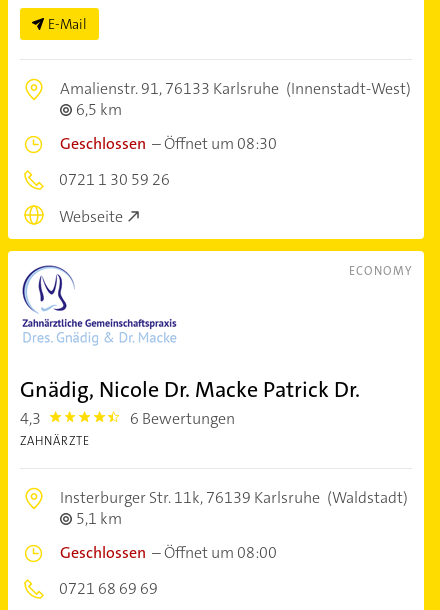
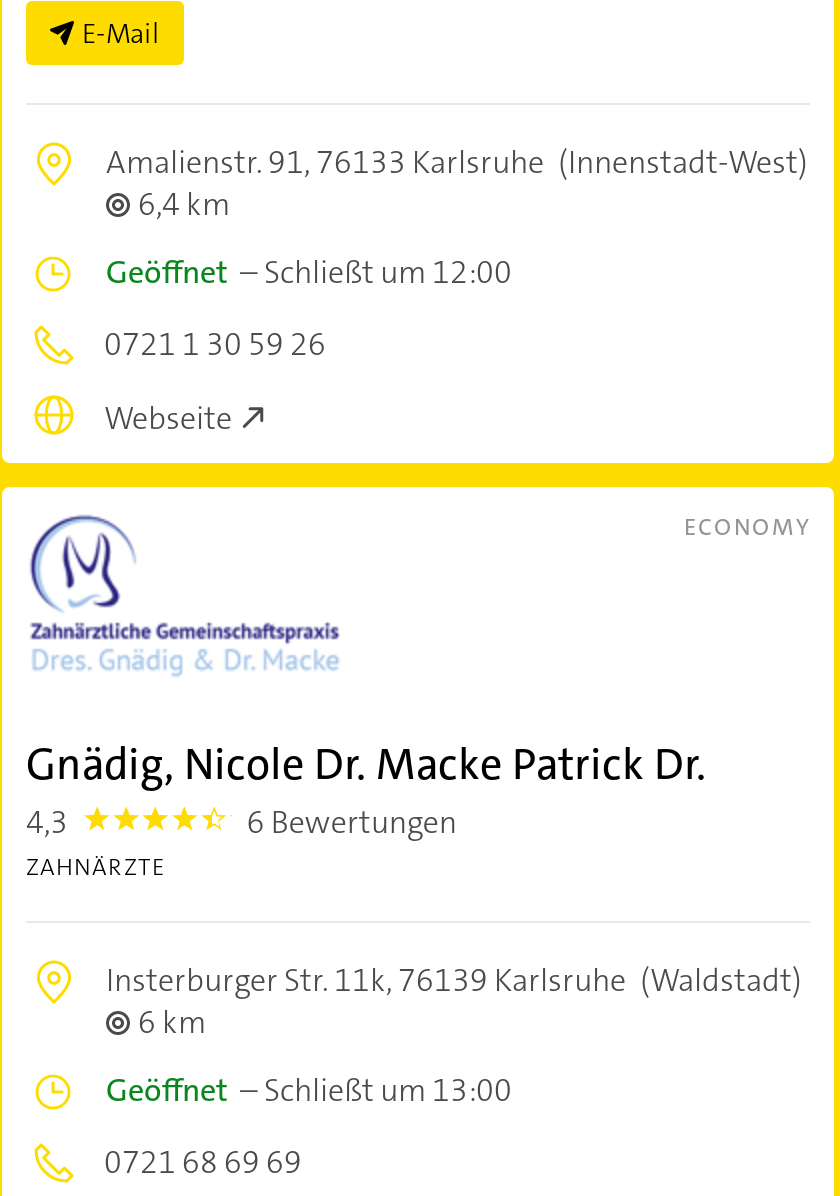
[76,99,122,120] 6,5 km -> [138,184,230,226] 6,4 km
[60,133,277,154] Geschlossen – Öffnet um 08:30 -> [106,252,512,294] Geöffnet – Schließt um 12:00
[76,508,122,529] 5,1 km -> [138,1001,206,1043] 6 km
[60,542,277,563] Geschlossen – Öffnet um 08:00 -> [106,1069,512,1111] Geöffnet – Schließt um 13:00

